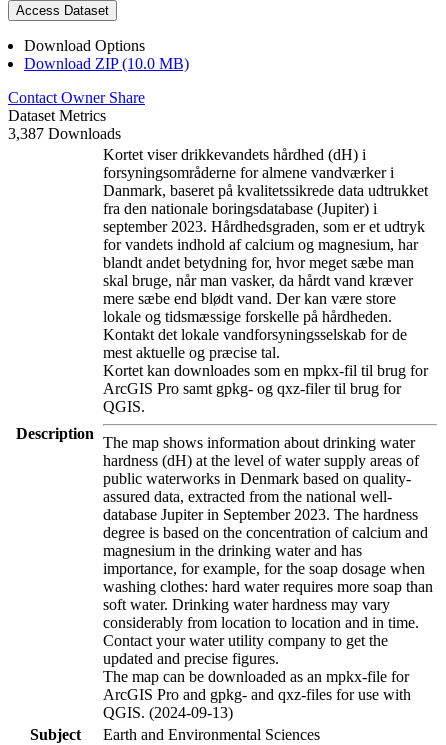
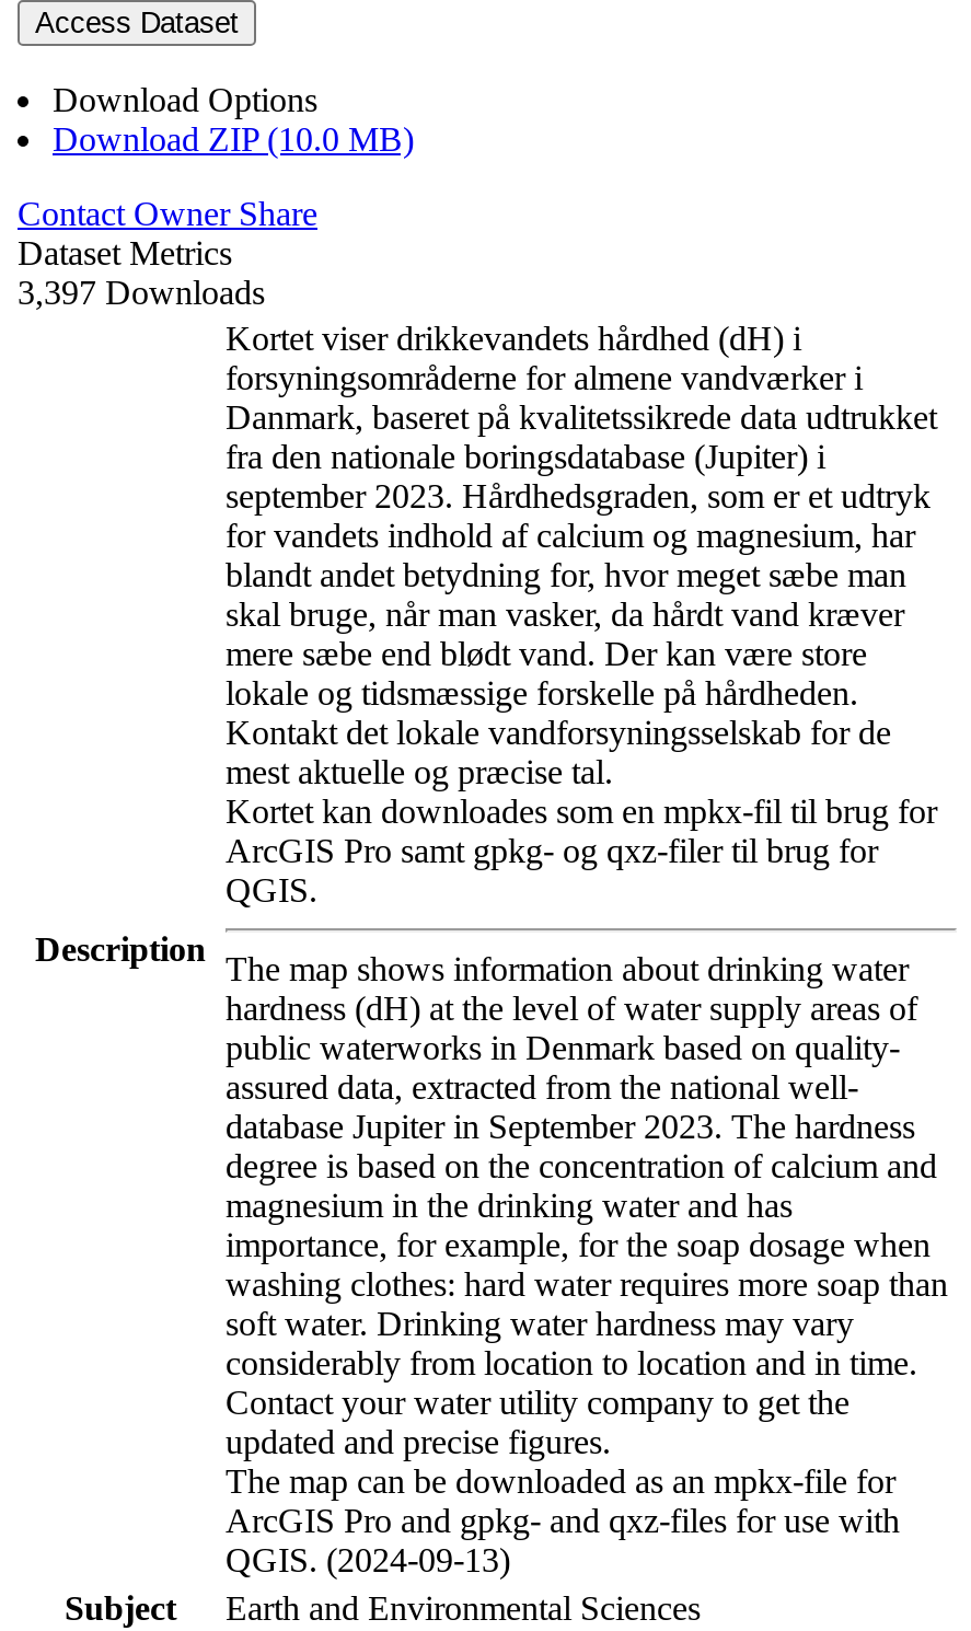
[8,125,121,142] 3,387 Downloads -> [18,273,265,310] 3,397 Downloads

